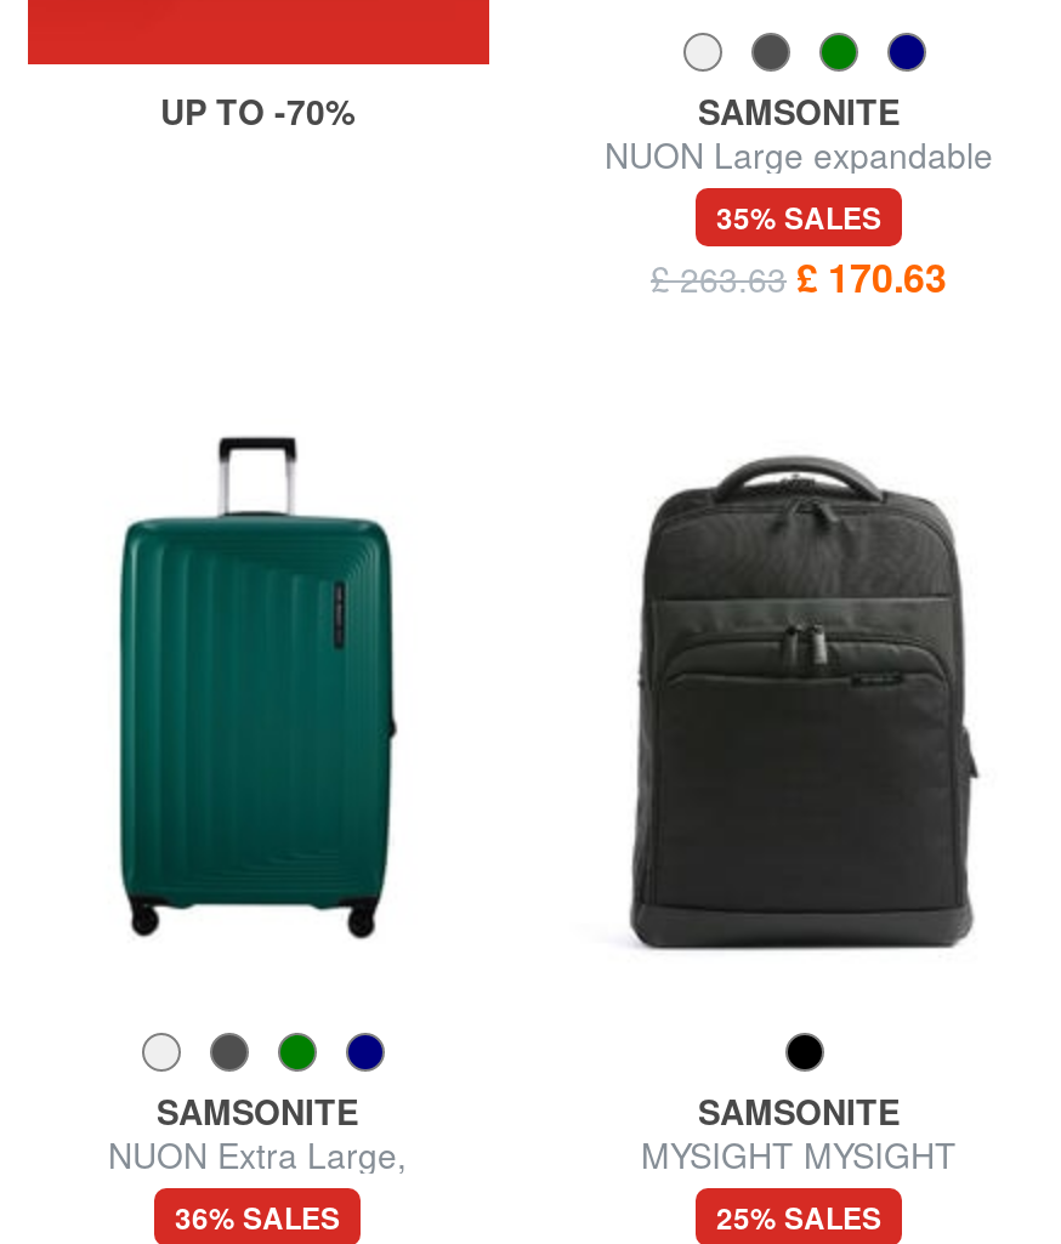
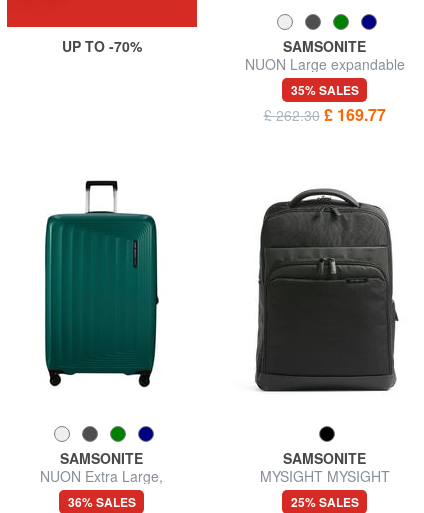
[651,248,947,303] £ 263.63 £ 170.63 -> [263,102,385,125] £ 262.30 £ 169.77

